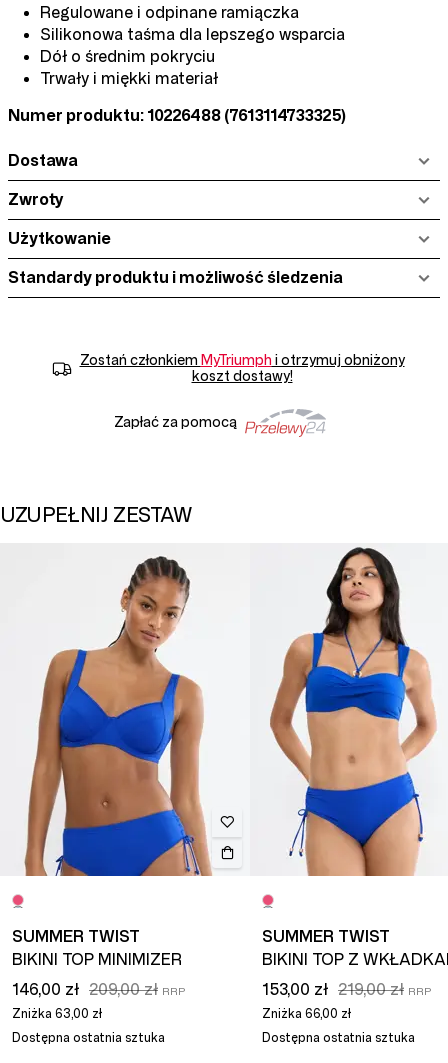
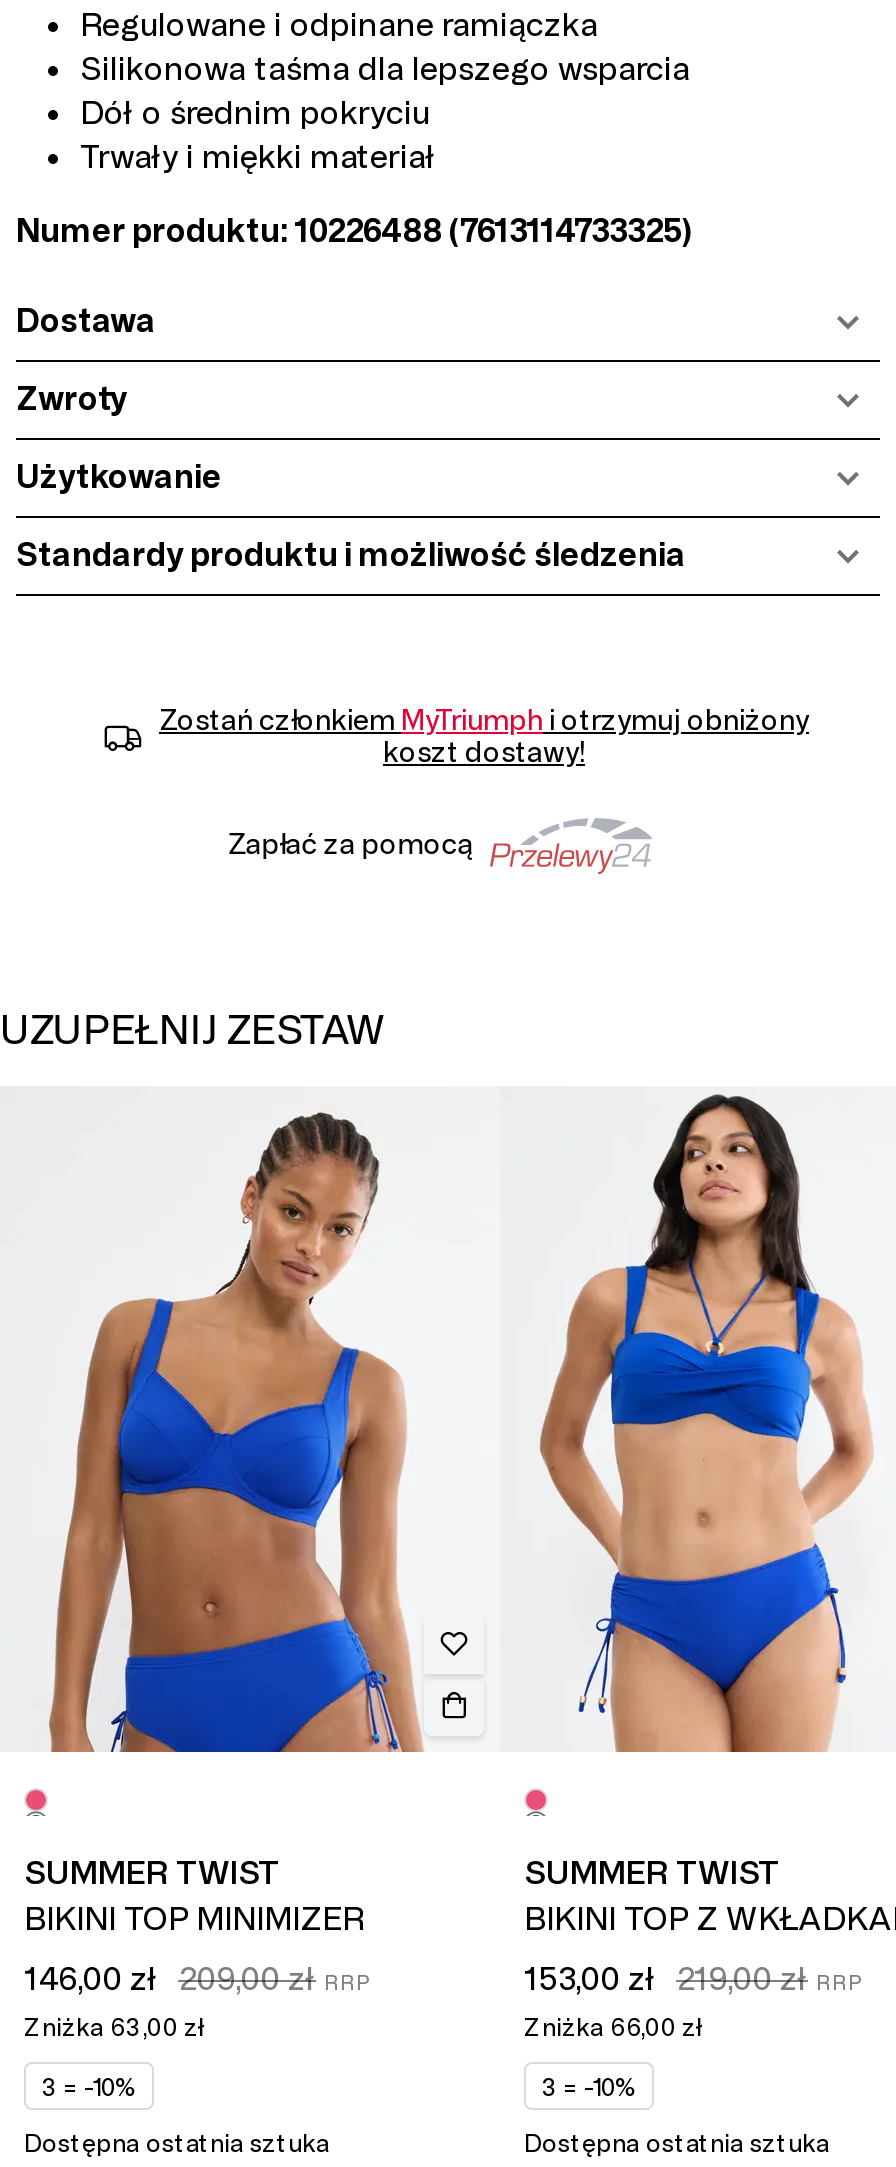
none -> [42,2073,136,2101] 3 = -10%
none -> [542,2073,636,2101] 3 = -10%

